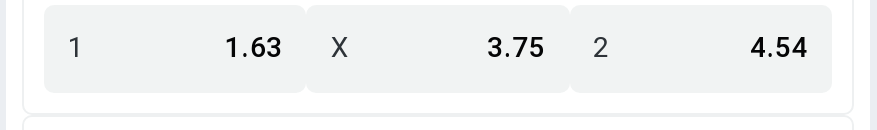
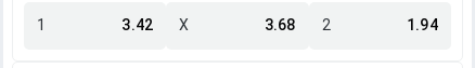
[225,31,349,63] 1.63 X -> [122,16,189,33] 3.42 X
[487,31,610,63] 3.75 2 -> [264,16,331,33] 3.68 2
[750,31,808,63] 4.54 -> [407,16,438,33] 1.94

